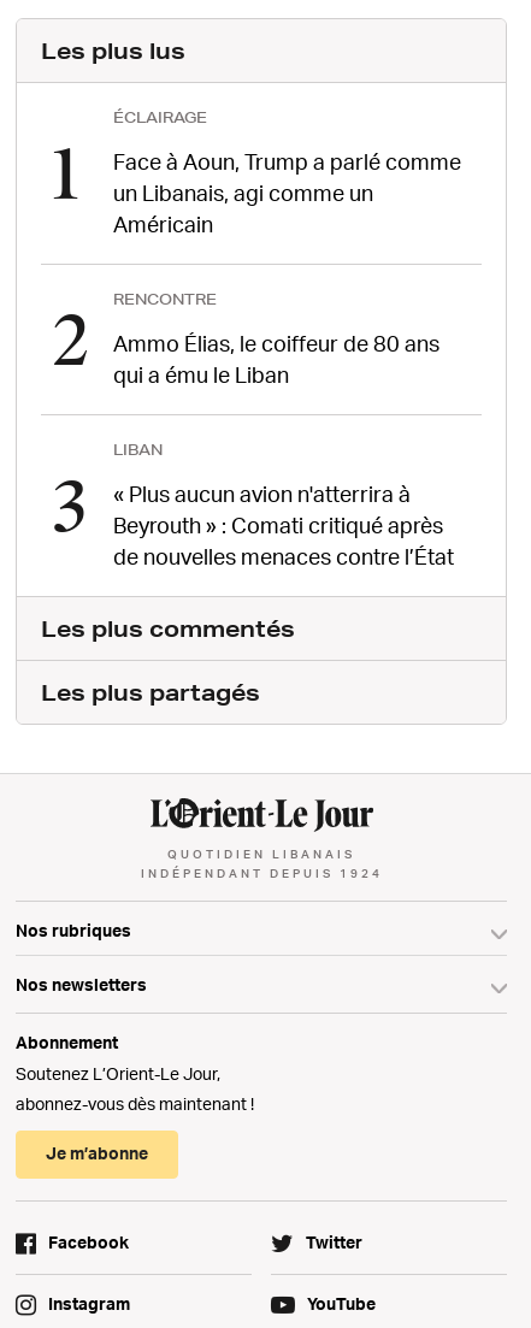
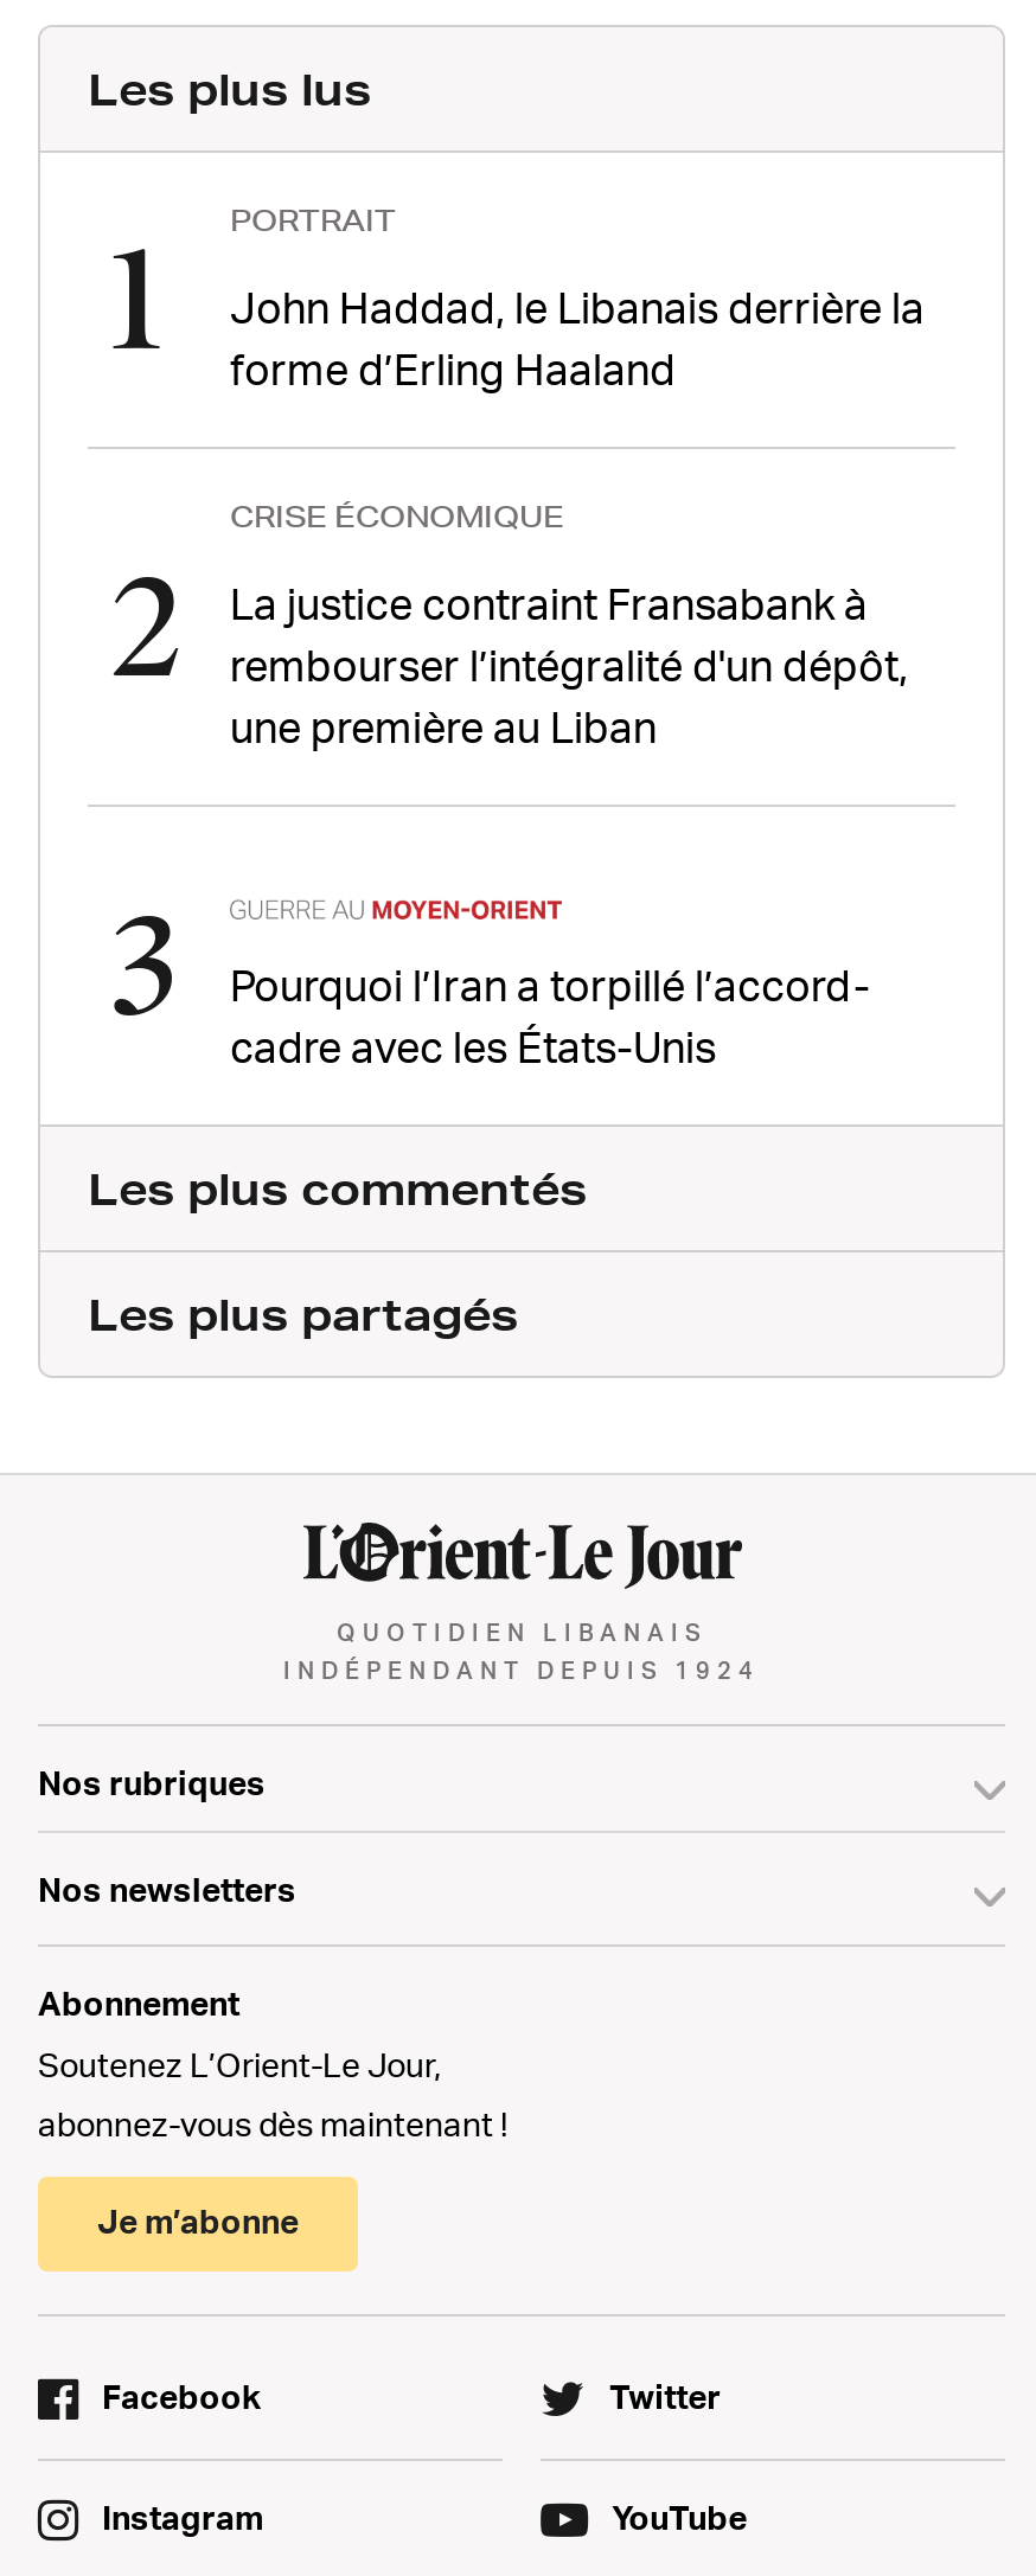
[113,107,207,128] ÉCLAIRAGE -> [230,201,396,241] PORTRAIT
[113,148,461,237] Face à Aoun, Trump a parlé comme | un Libanais, agi comme un | Américain -> [230,281,925,395] John Haddad, le Libanais derrière la | forme d’Erling Haaland
[113,289,217,310] RENCONTRE -> [230,497,564,537] CRISE ÉCONOMIQUE
[113,330,439,388] Ammo Élias, le coiffeur de 80 ans | qui a ému le Liban -> [230,578,908,753] La justice contraint Fransabank à | rembourser l’intégralité d'un dépôt, | une première au Liban
[113,440,454,570] LIBAN | « Plus aucun avion n'atterrira à | Beyrouth » : Comati critiqué après | de nouvelles menaces contre l’État -> [230,959,870,1073] Pourquoi l’Iran a torpillé l’accord- | cadre avec les États-Unis

